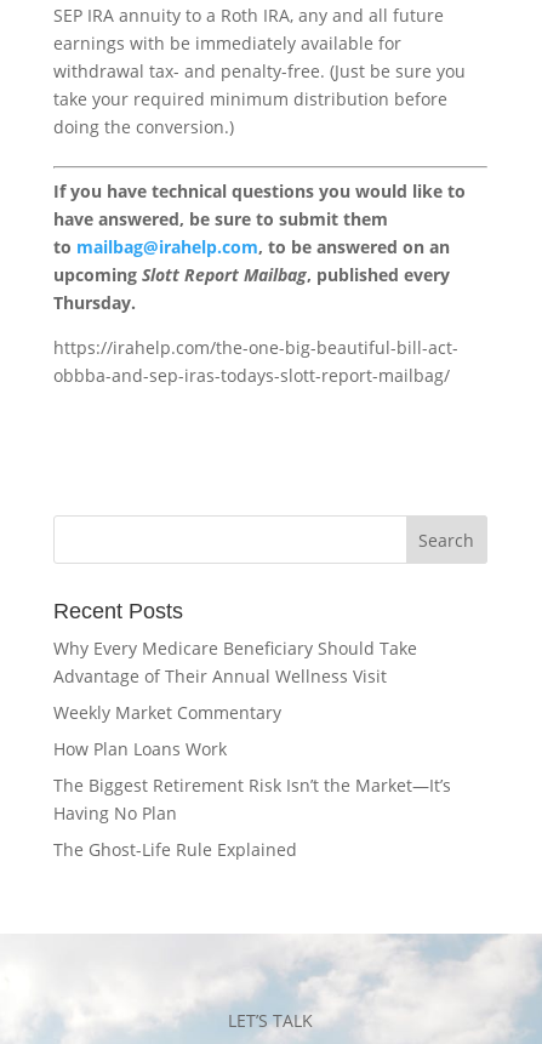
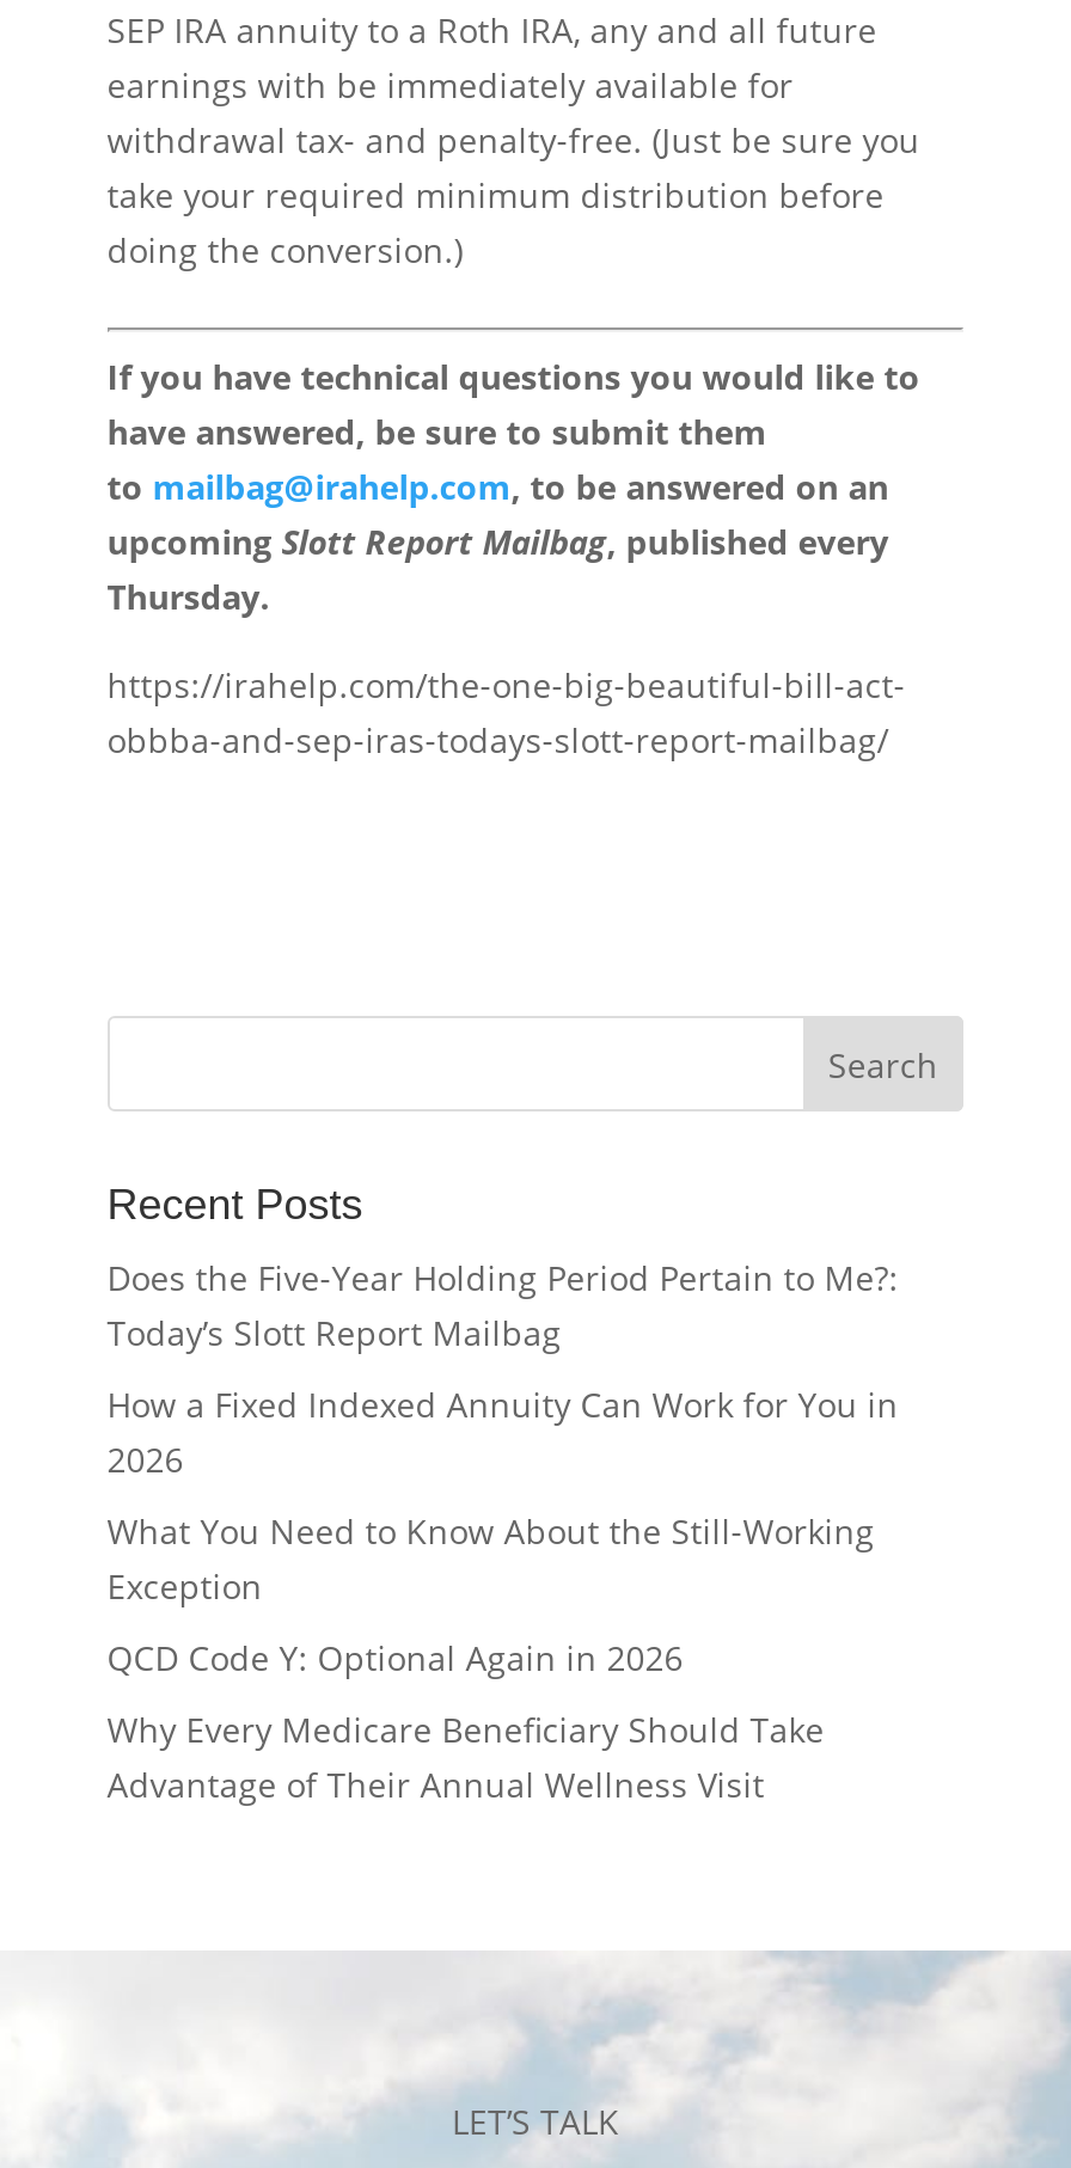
none -> [107,1255,898,1680] Does the Five-Year Holding Period Pertain to Me?: | Today’s Slott Report Mailbag | How a Fixed Indexed Annuity Can Work for You in | 2026 | What You Need to Know About the Still-Working | Exception | QCD Code Y: Optional Again in 2026
moved [53,636,417,687] -> [107,1706,824,1807]: Why Every Medicare Beneficiary Should Take | Advantage of Their Annual Wellness Visit
[53,701,451,861] Weekly Market Commentary | How Plan Loans Work | The Biggest Retirement Risk Isn’t the Market—It’s | Having No Plan | The Ghost-Life Rule Explained -> none

